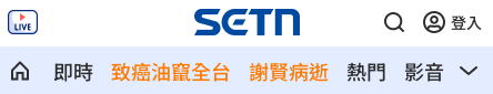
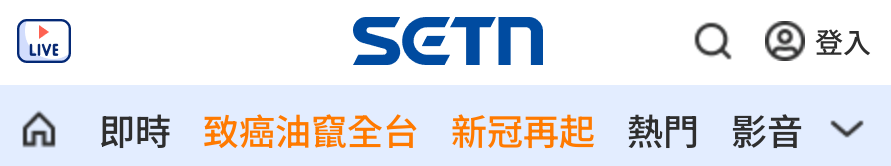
[249,56,329,85] 謝賢病逝 -> [451,102,595,154] 新冠再起

